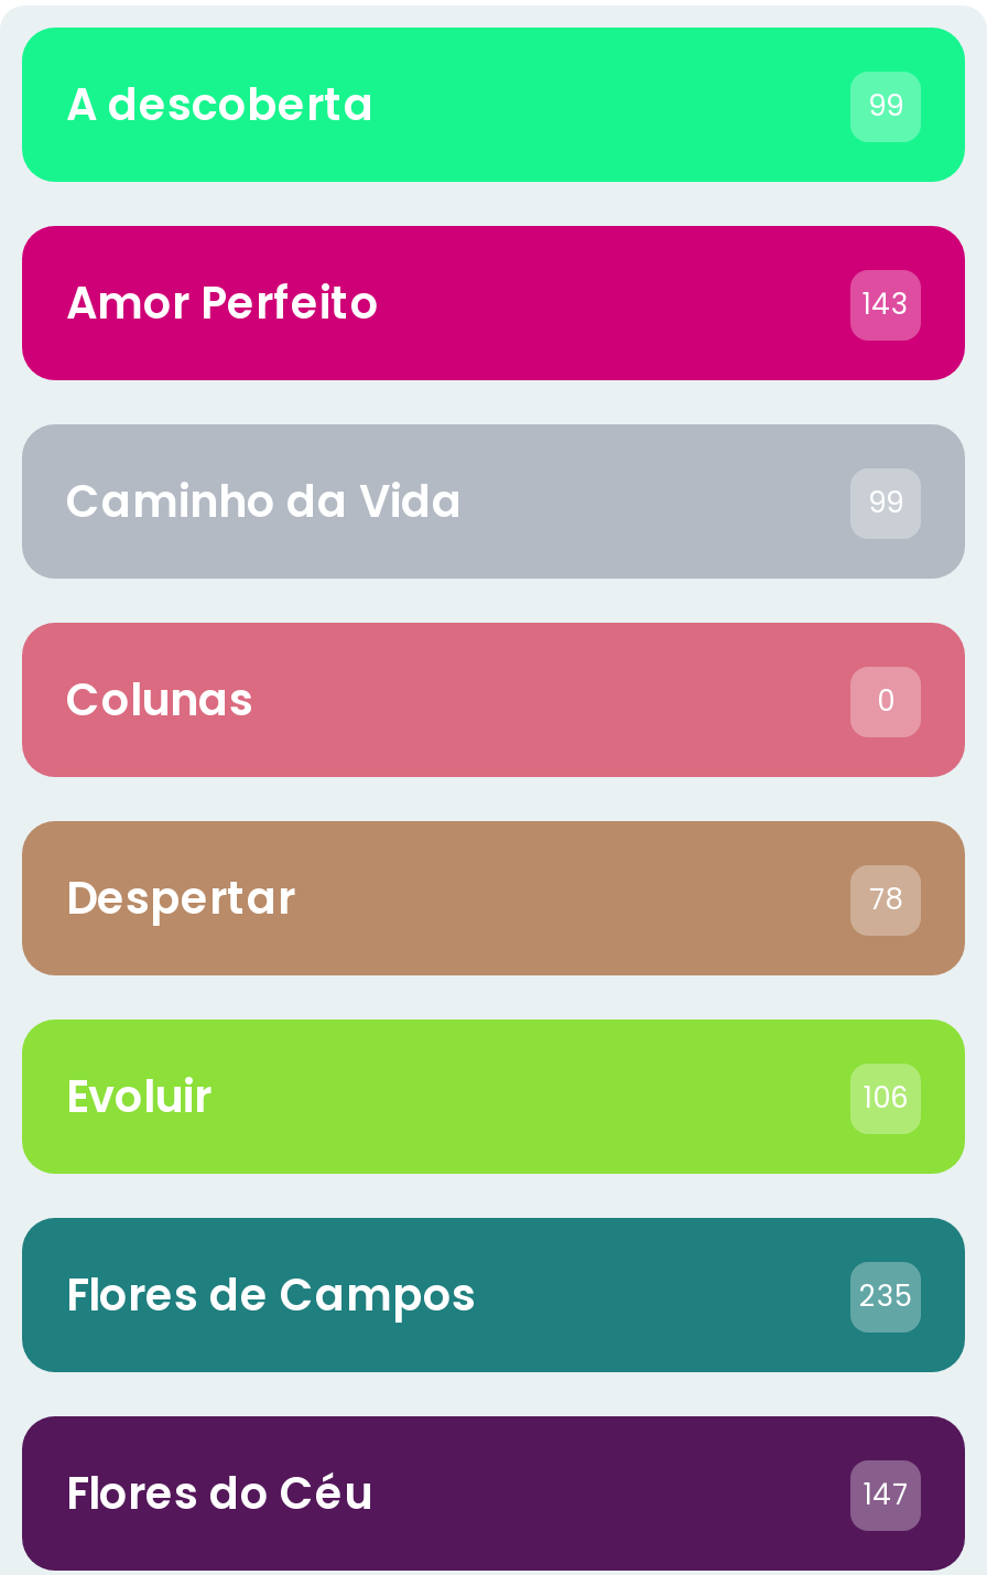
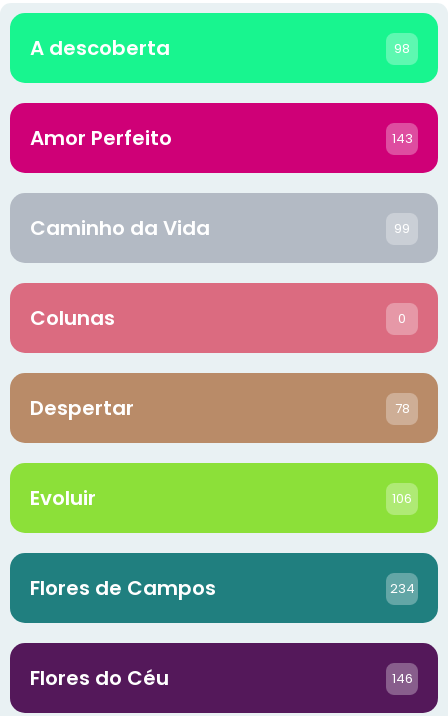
[868,85,903,127] 99 -> [394,39,410,58] 98
[859,1275,912,1317] 235 -> [389,579,414,598] 234
[864,1474,908,1516] 147 -> [391,669,412,688] 146

